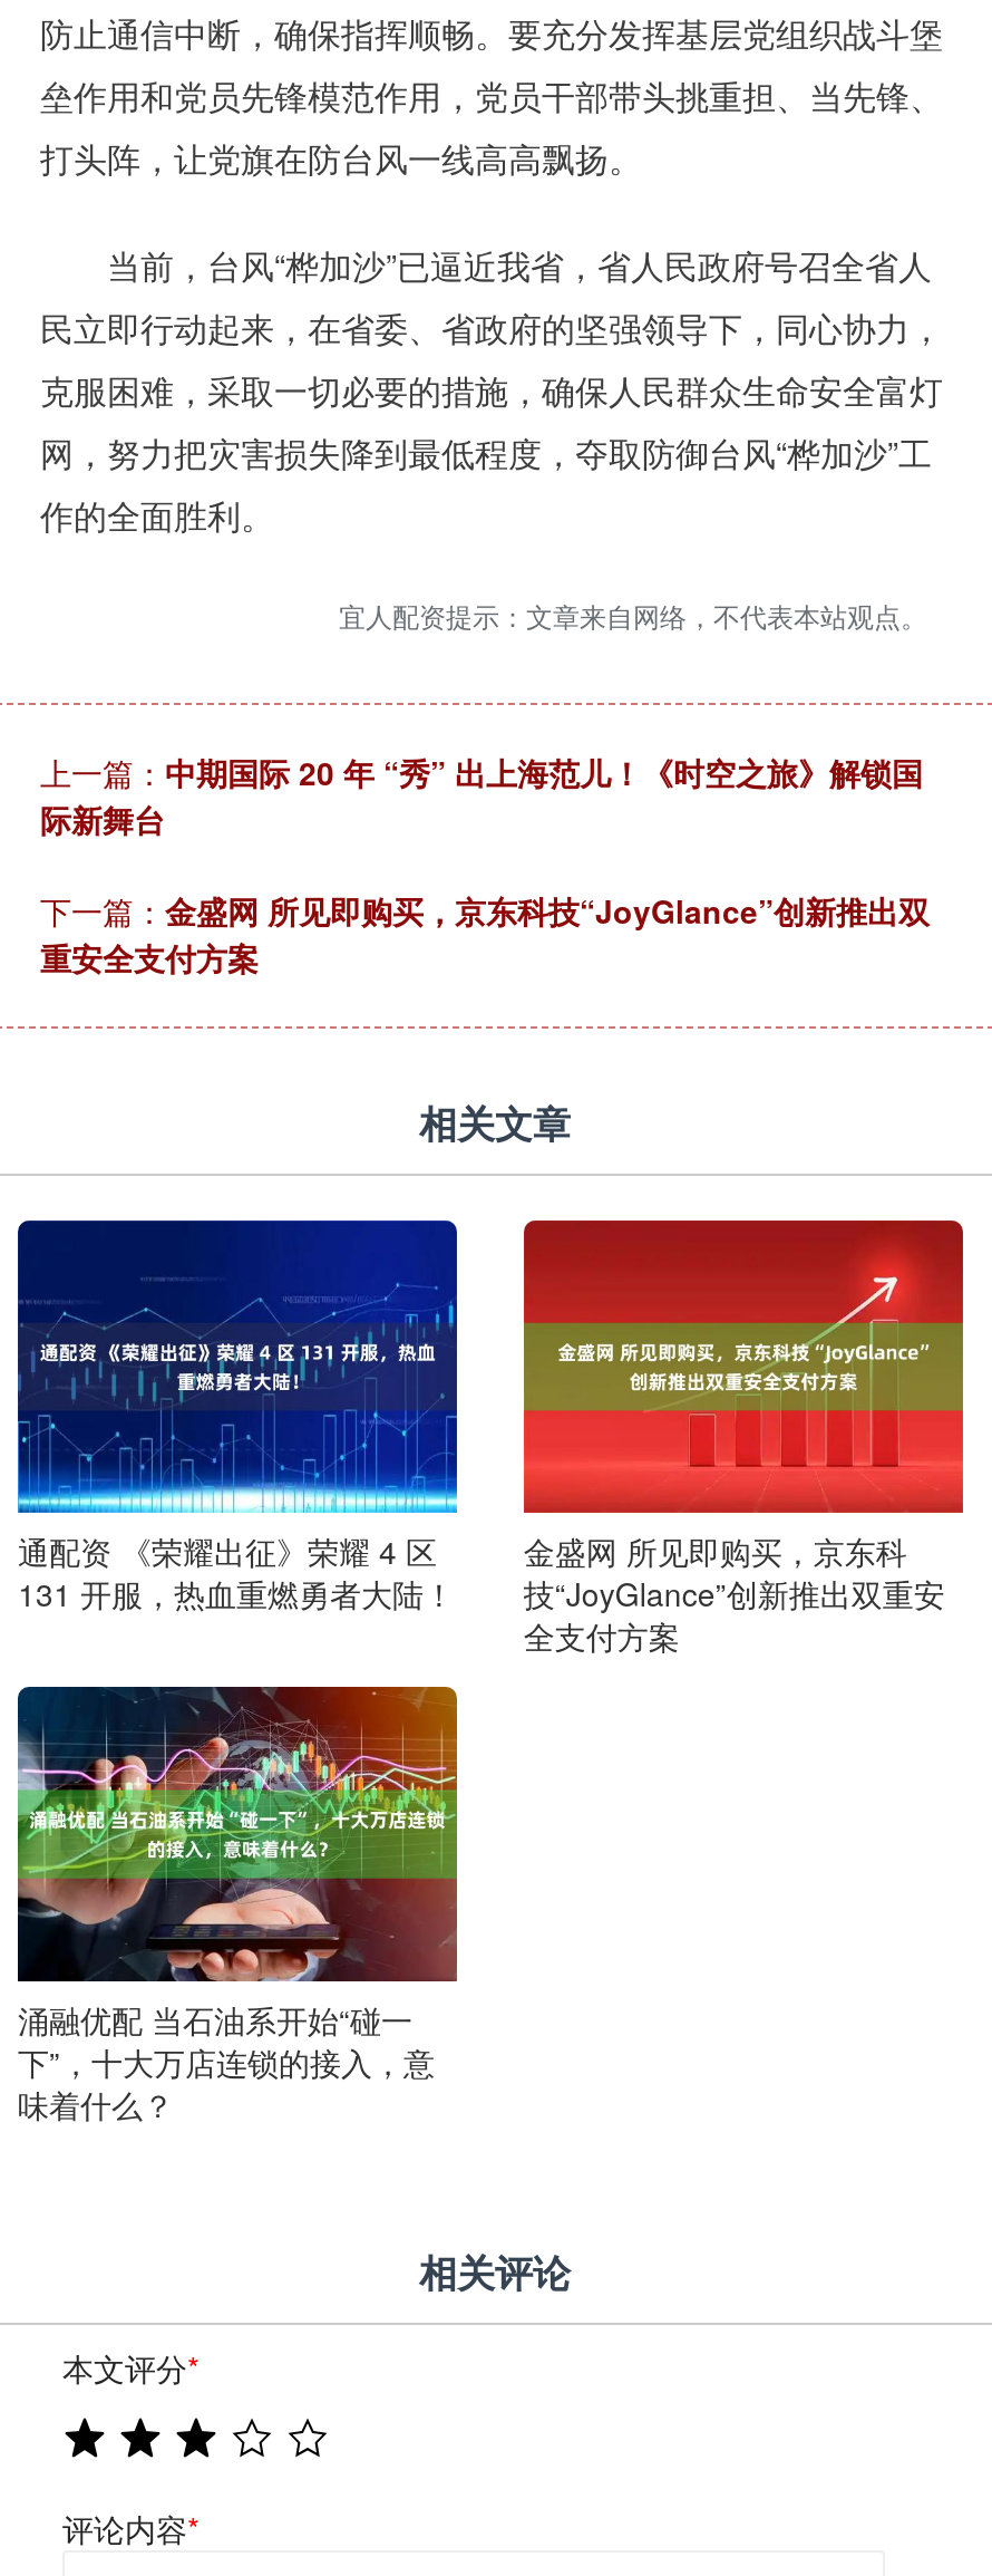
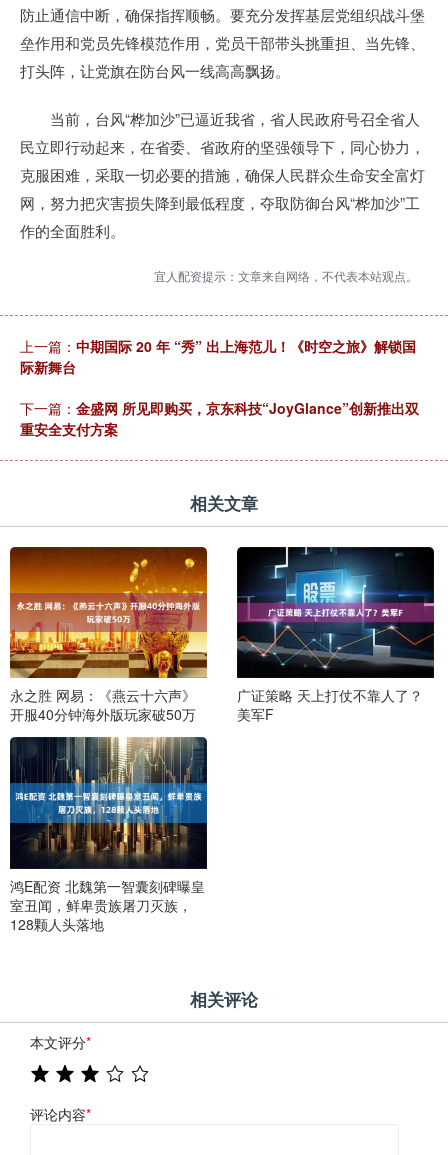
[16,1218,459,1616] [image] | 通配资 《荣耀出征》荣耀 4 区 | 131 开服，热血重燃勇者大陆！ -> [9,546,208,724] [image] | 永之胜 网易：《燕云十六声》 | 开服40分钟海外版玩家破50万
[522,1218,965,1658] [image] | 金盛网 所见即购买，京东科 | 技“JoyGlance”创新推出双重安 | 全支付方案 -> [236,546,435,724] [image] | 广证策略 天上打仗不靠人了？ | 美军F
[16,1685,459,2125] [image] | 涌融优配 当石油系开始“碰一 | 下”，十大万店连锁的接入，意 | 味着什么？ -> [9,736,208,933] [image] | 鸿E配资 北魏第一智囊刻碑曝皇 | 室丑闻，鲜卑贵族屠刀灭族， | 128颗人头落地

